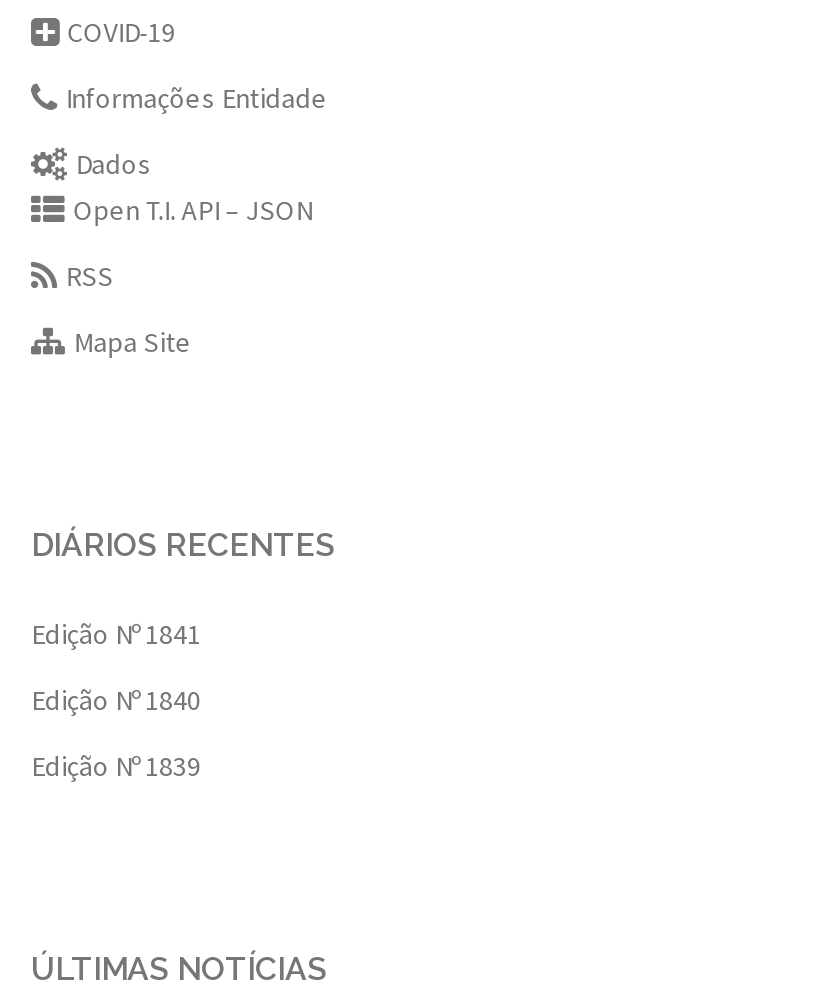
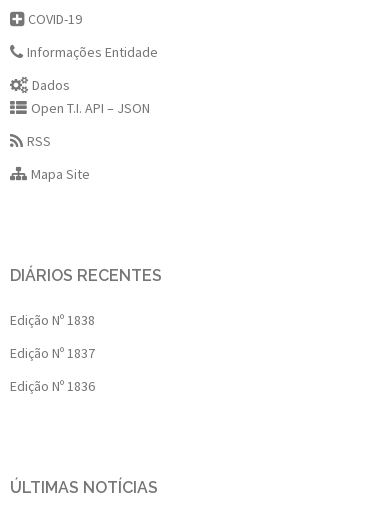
[31,616,201,652] Edição Nº 1841 -> [10,311,95,329] Edição Nº 1838
[31,682,201,718] Edição Nº 1840 -> [10,344,95,362] Edição Nº 1837
[31,748,201,784] Edição Nº 1839 -> [10,377,95,395] Edição Nº 1836

